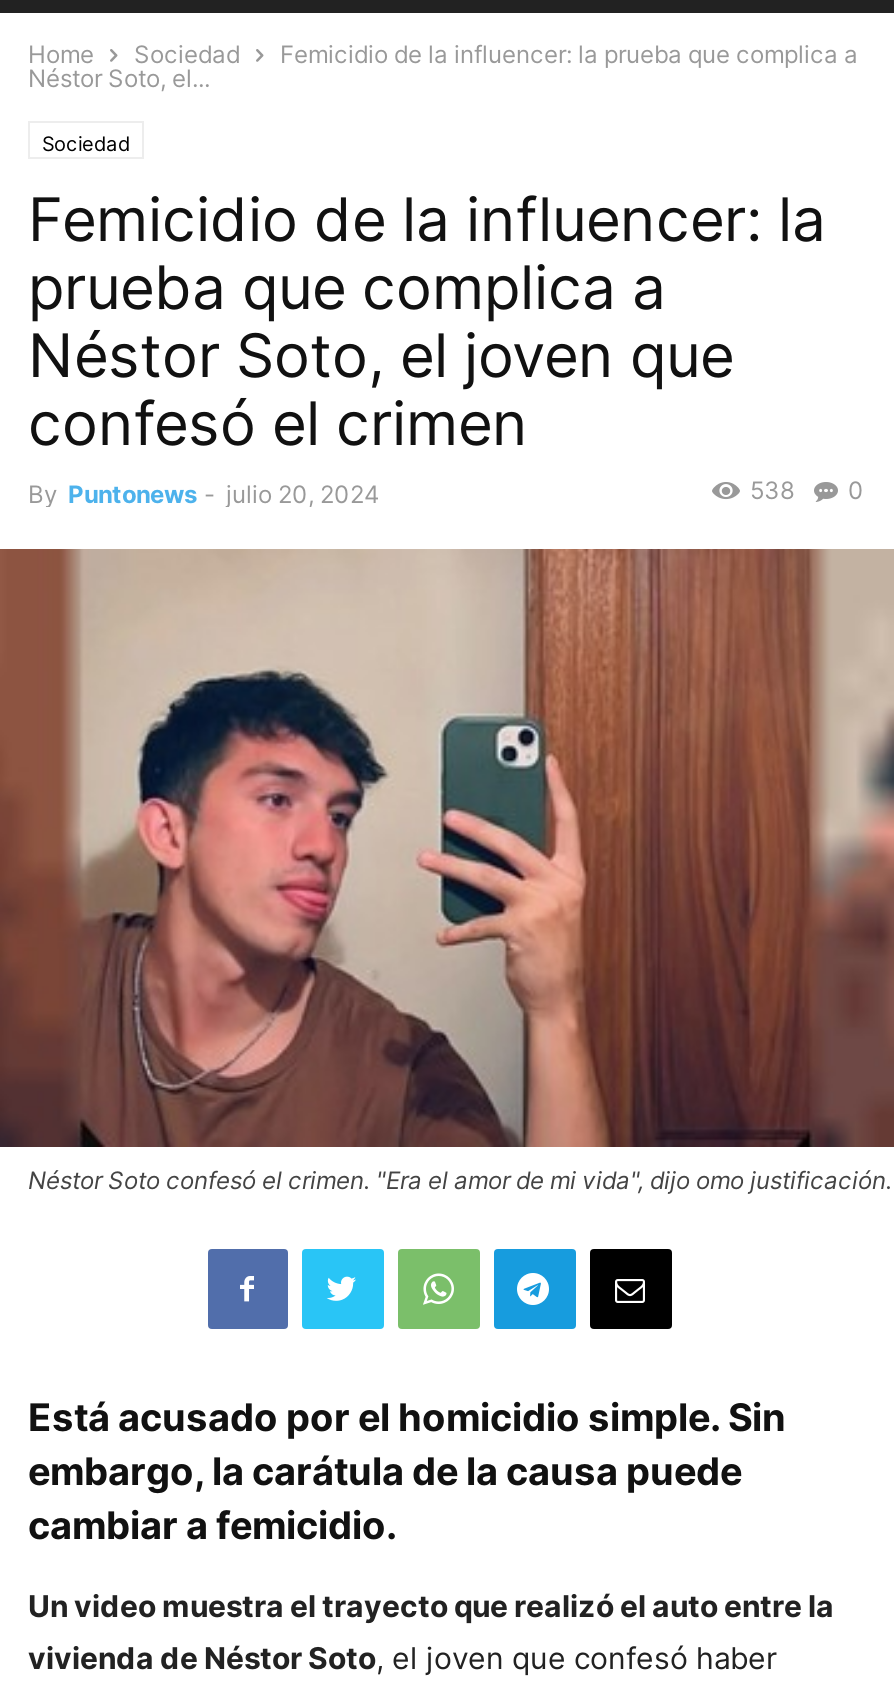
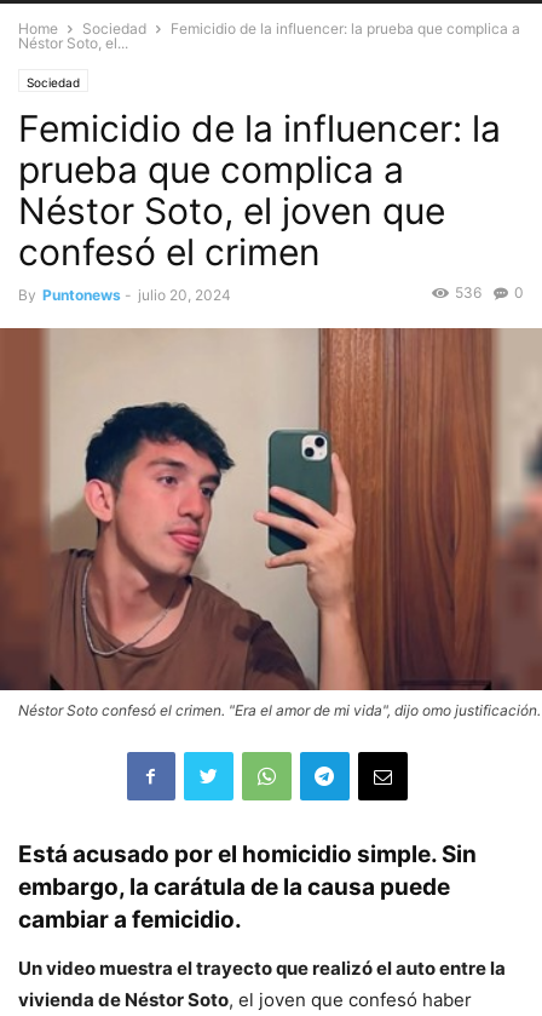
[750,475,864,505] 538 0 -> [455,283,524,302] 536 0

